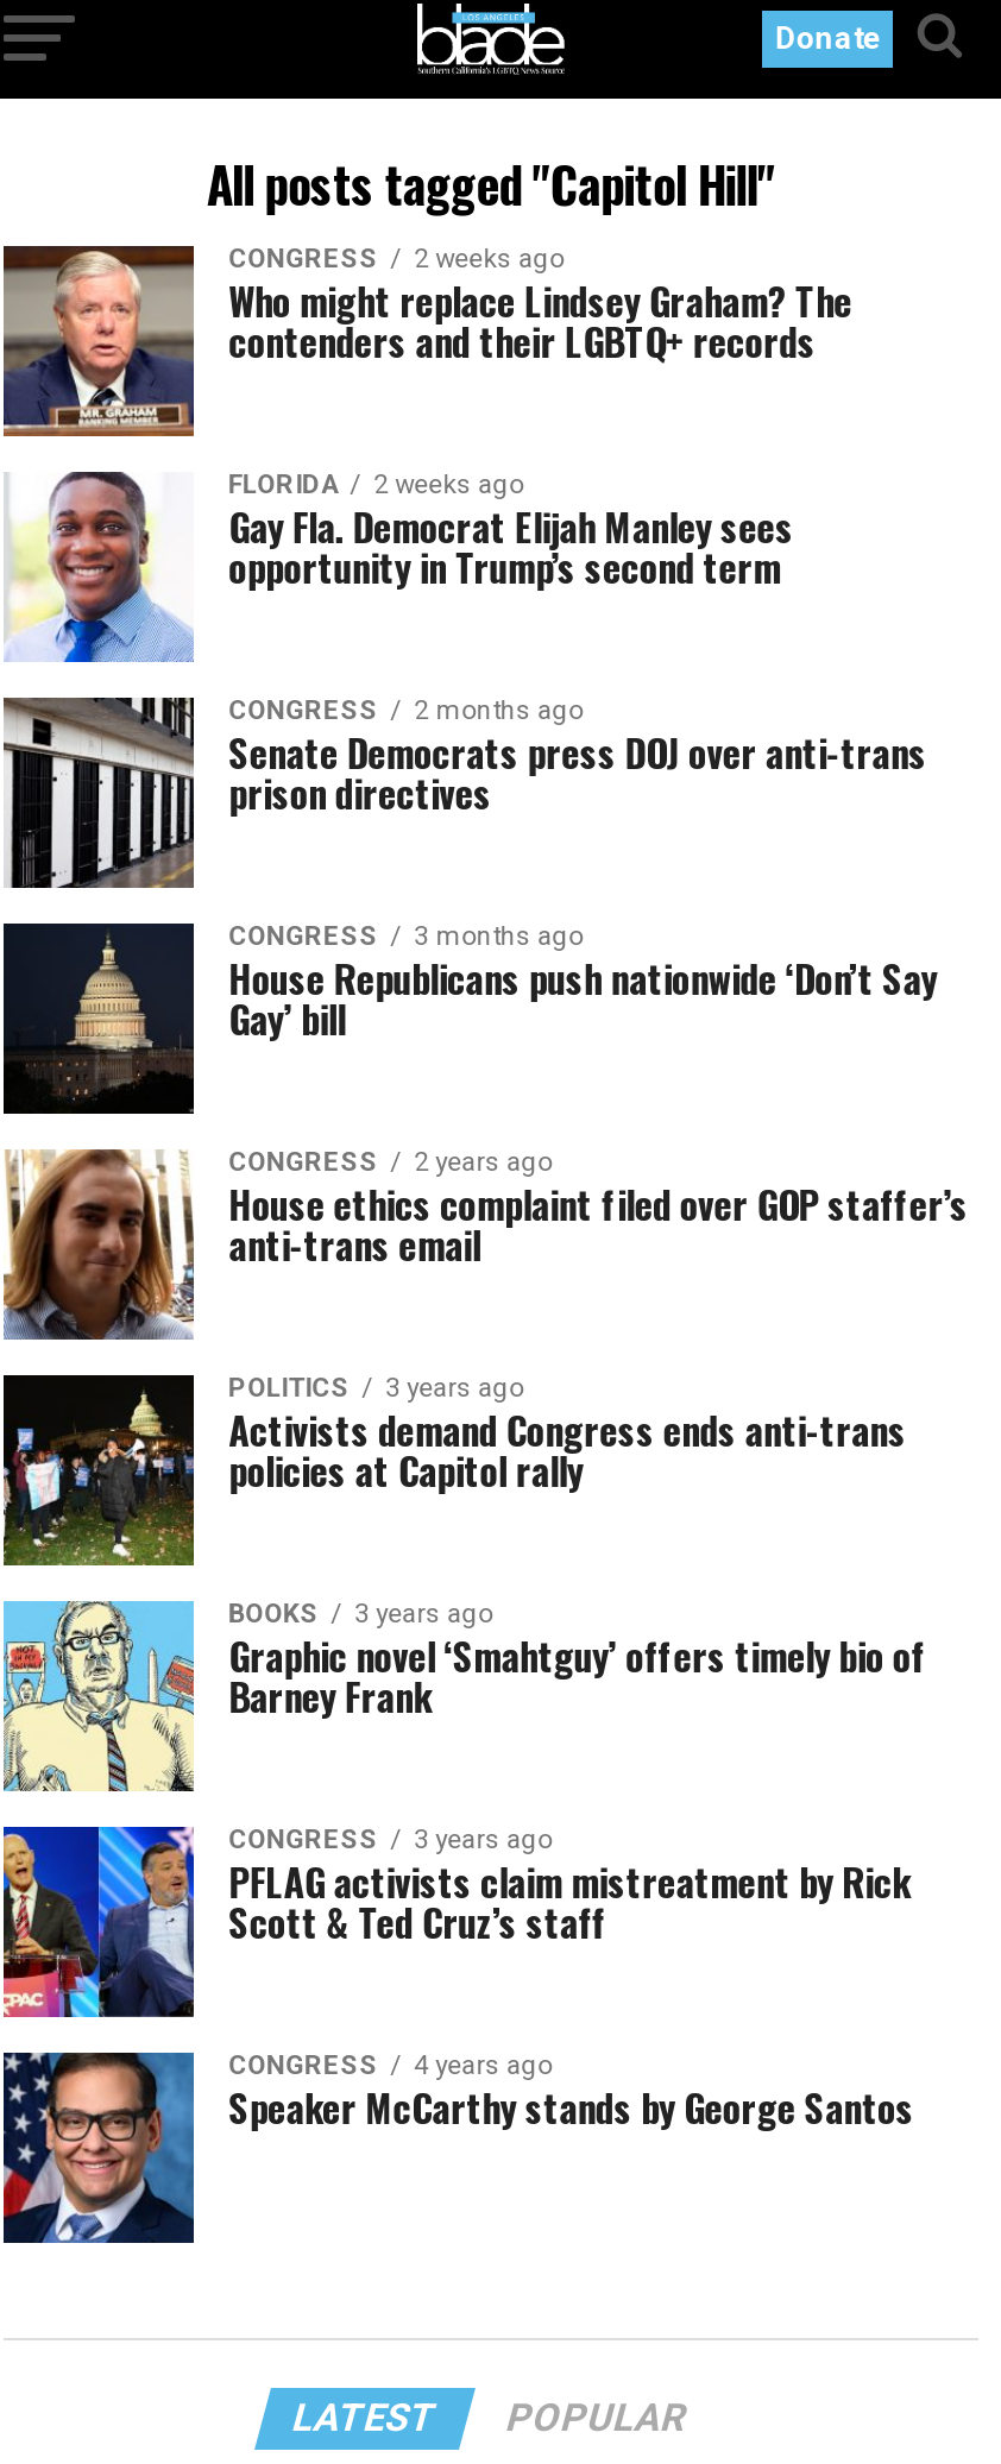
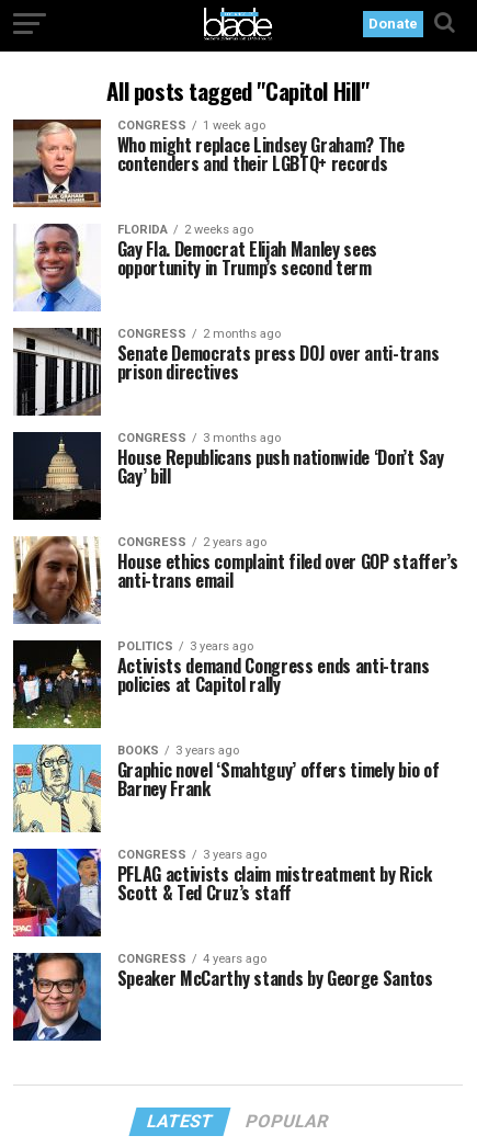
[229,244,564,275] CONGRESS 2 weeks ago -> [117,118,265,133] CONGRESS 1 week ago

